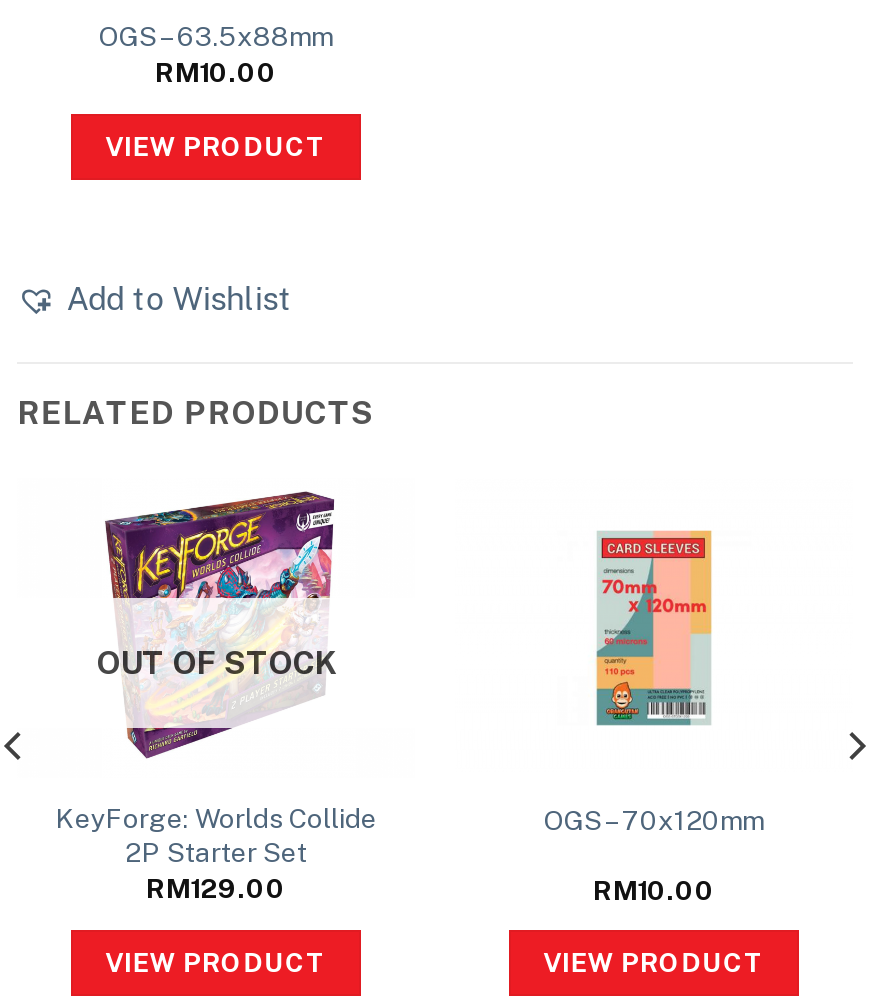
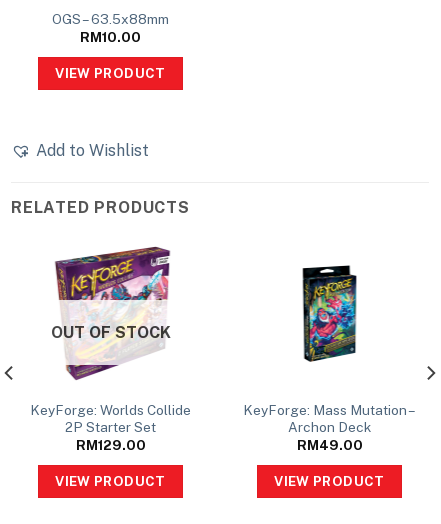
[544,528,764,905] [image] | OGS – 70x120mm | RM10.00 -> [243,264,416,453] [image] | KeyForge: Mass Mutation – | Archon Deck | RM49.00

